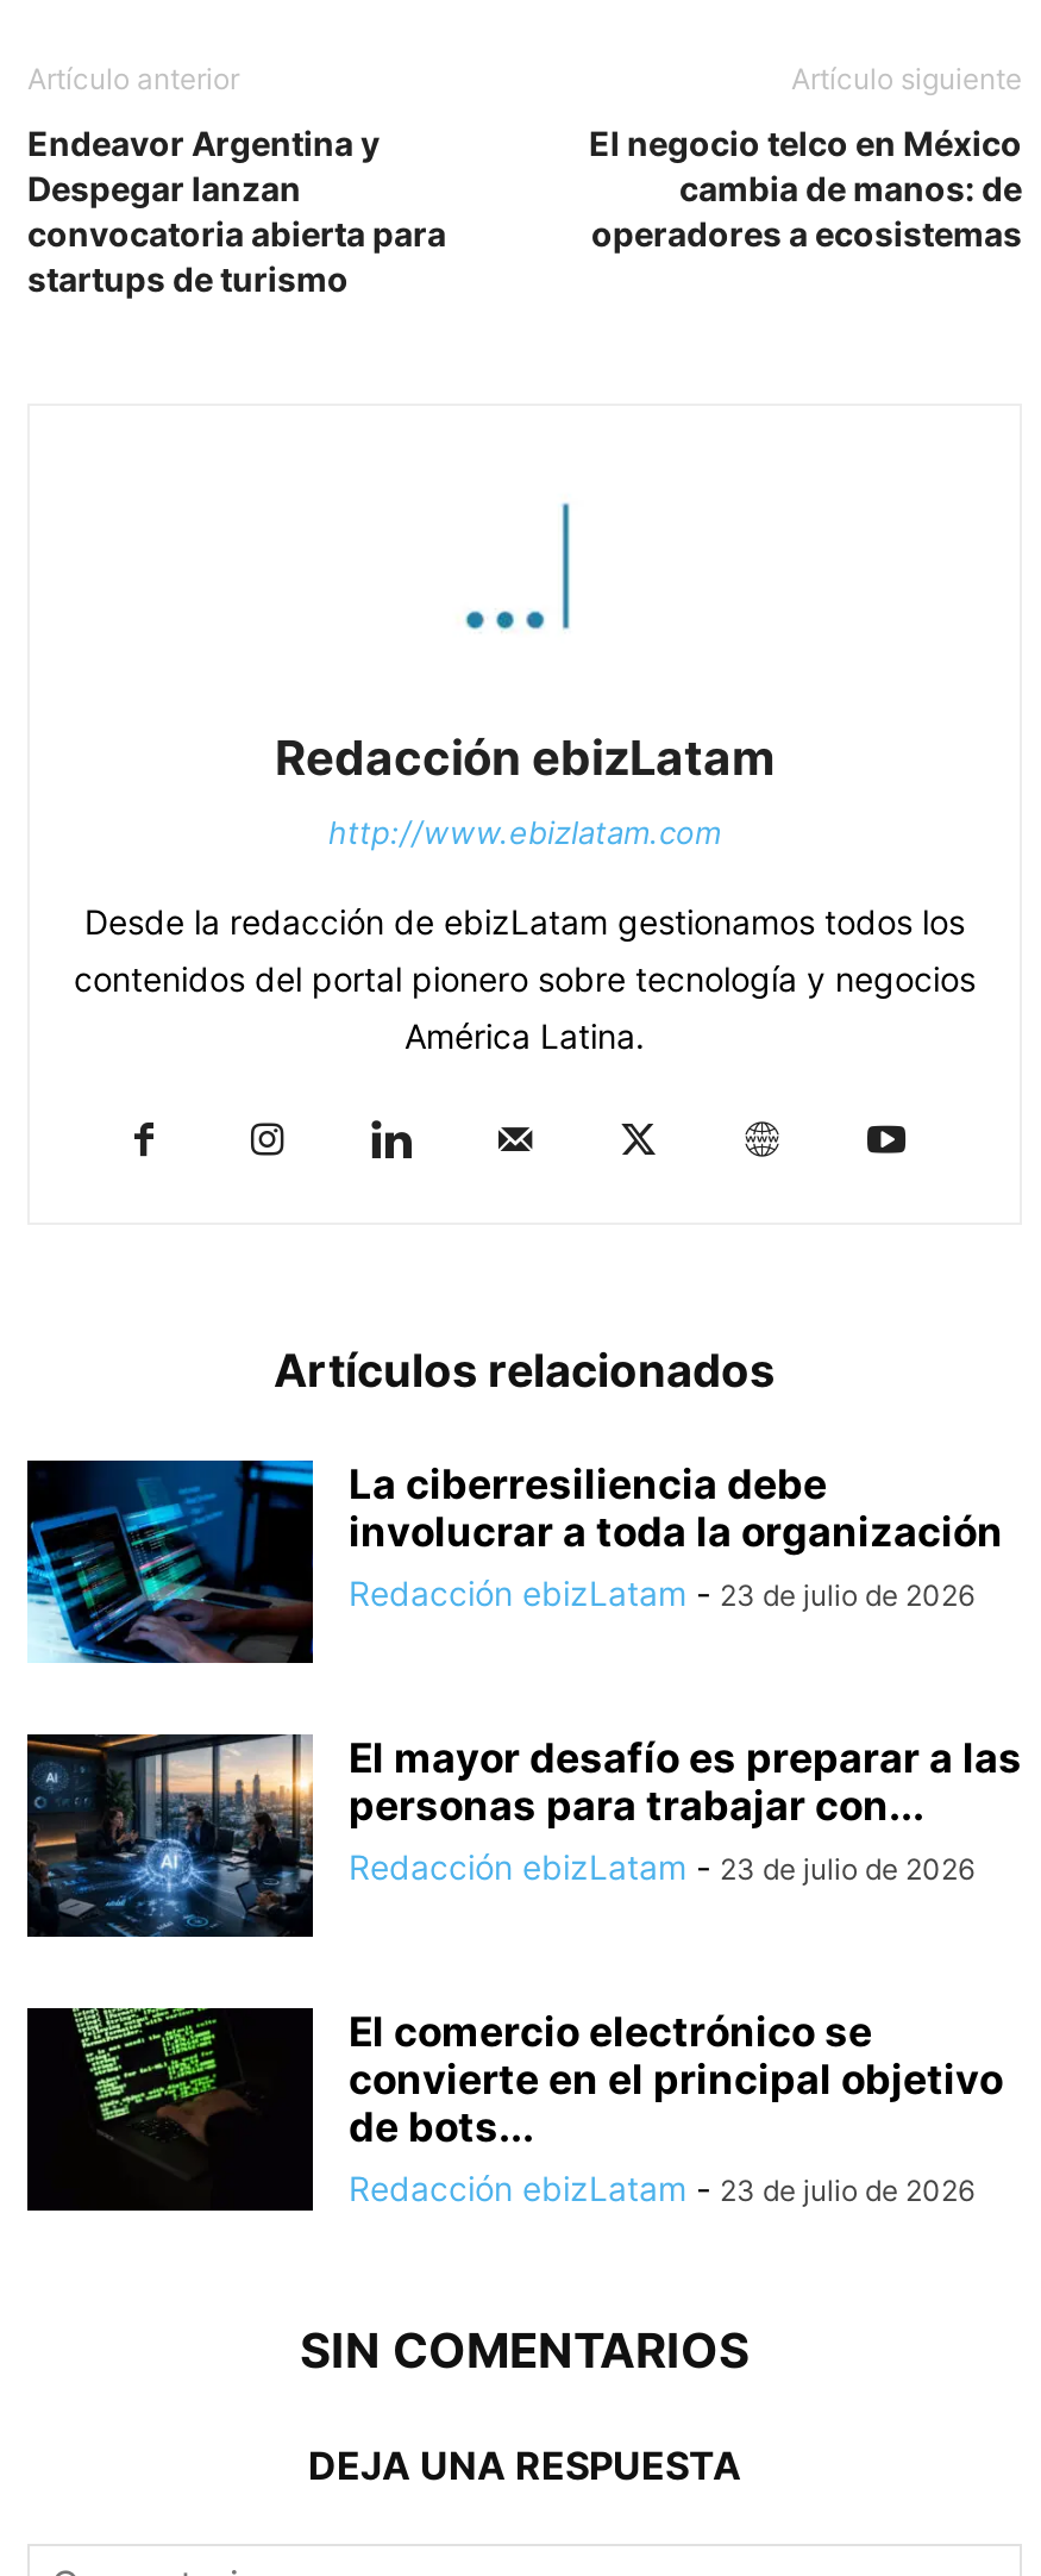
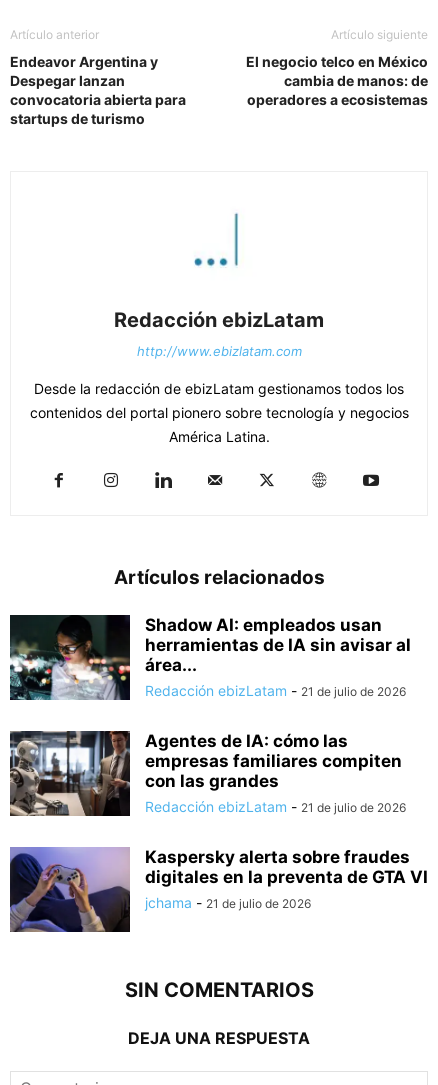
[25,1457,1003,1667] [image] | La ciberresiliencia debe | involucrar a toda la organización | Redacción ebizLatam - 23 de julio de 2026 -> [9,614,411,701] [image] | Shadow AI: empleados usan | herramientas de IA sin avisar al | área... | Redacción ebizLatam - 21 de julio de 2026
[27,1733,1022,1940] [image] | El mayor desafío es preparar a las | personas para trabajar con... | Redacción ebizLatam - 23 de julio de 2026 -> [9,730,406,817] [image] | Agentes de IA: cómo las | empresas familiares compiten | con las grandes | Redacción ebizLatam - 21 de julio de 2026
[25,2005,1003,2214] [image] | El comercio electrónico se | convierte en el principal objetivo | de bots... | Redacción ebizLatam - 23 de julio de 2026 -> [9,846,428,933] [image] | Kaspersky alerta sobre fraudes | digitales en la preventa de GTA VI | jchama - 21 de julio de 2026

